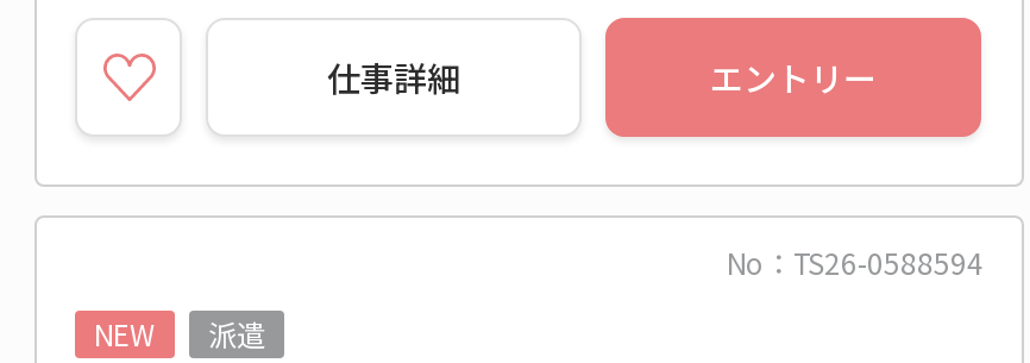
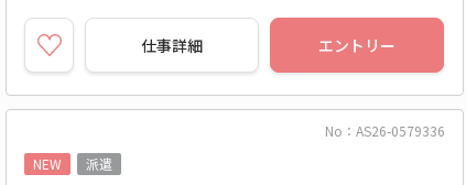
[727,241,984,282] No：TS26-0588594 -> [325,121,445,140] No：AS26-0579336

